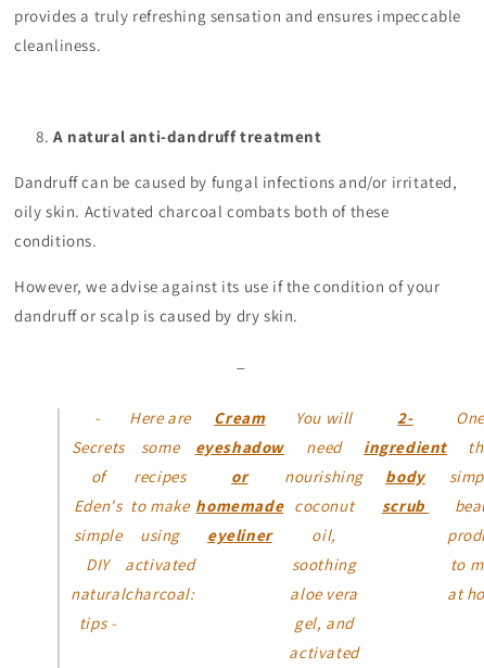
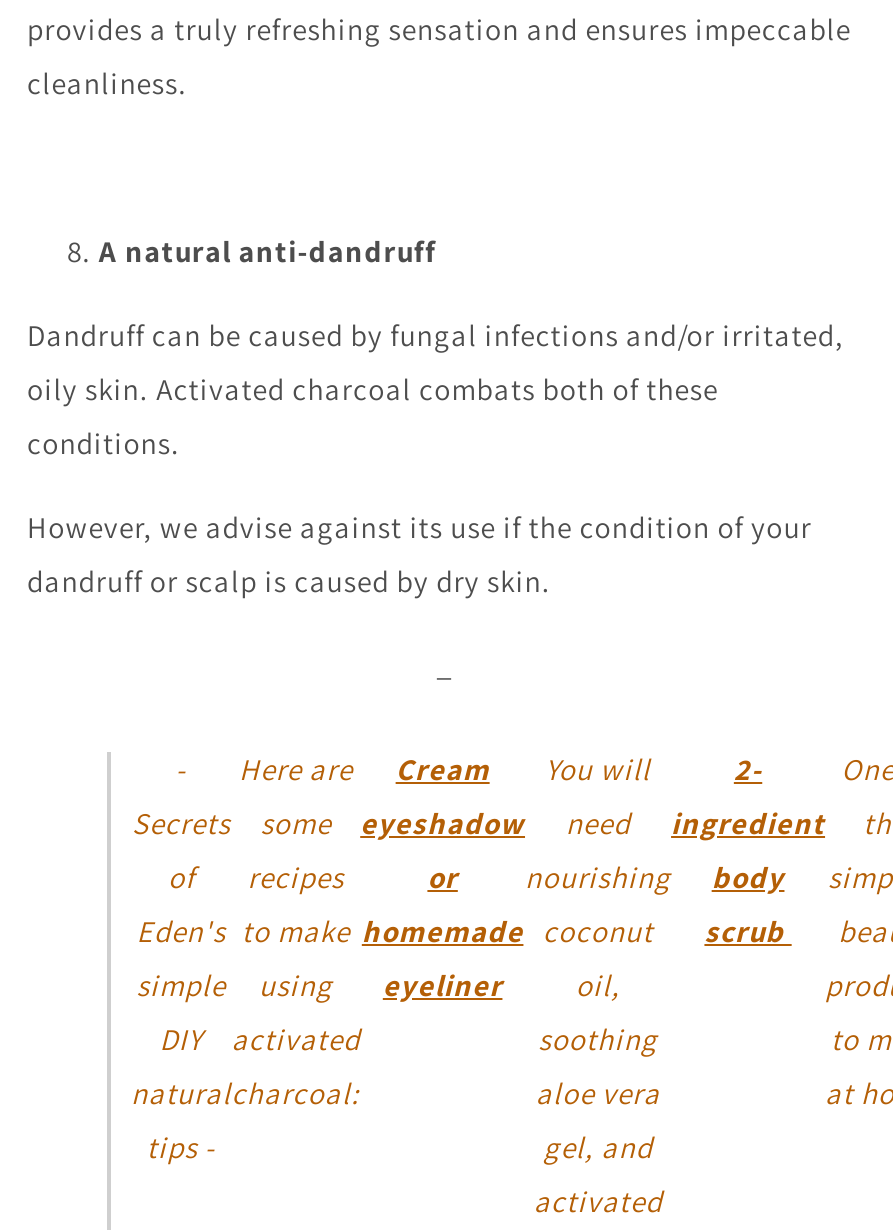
[53,125,322,146] A natural anti-dandruff treatment -> [99,231,436,269] A natural anti-dandruff

